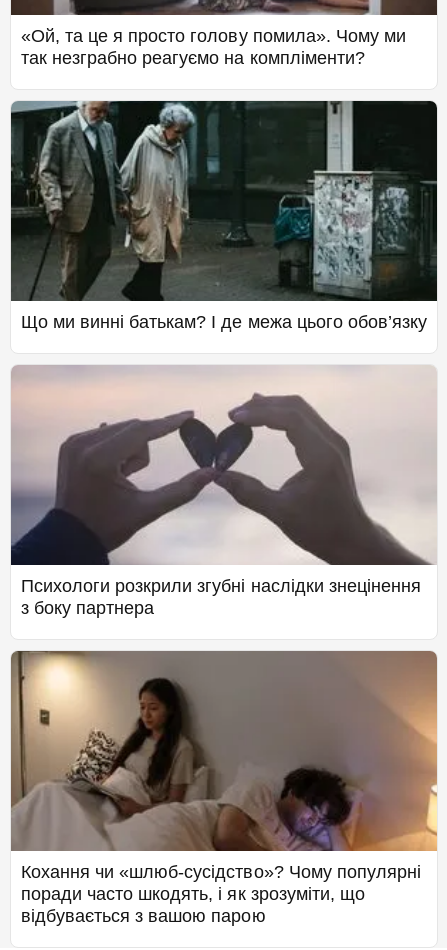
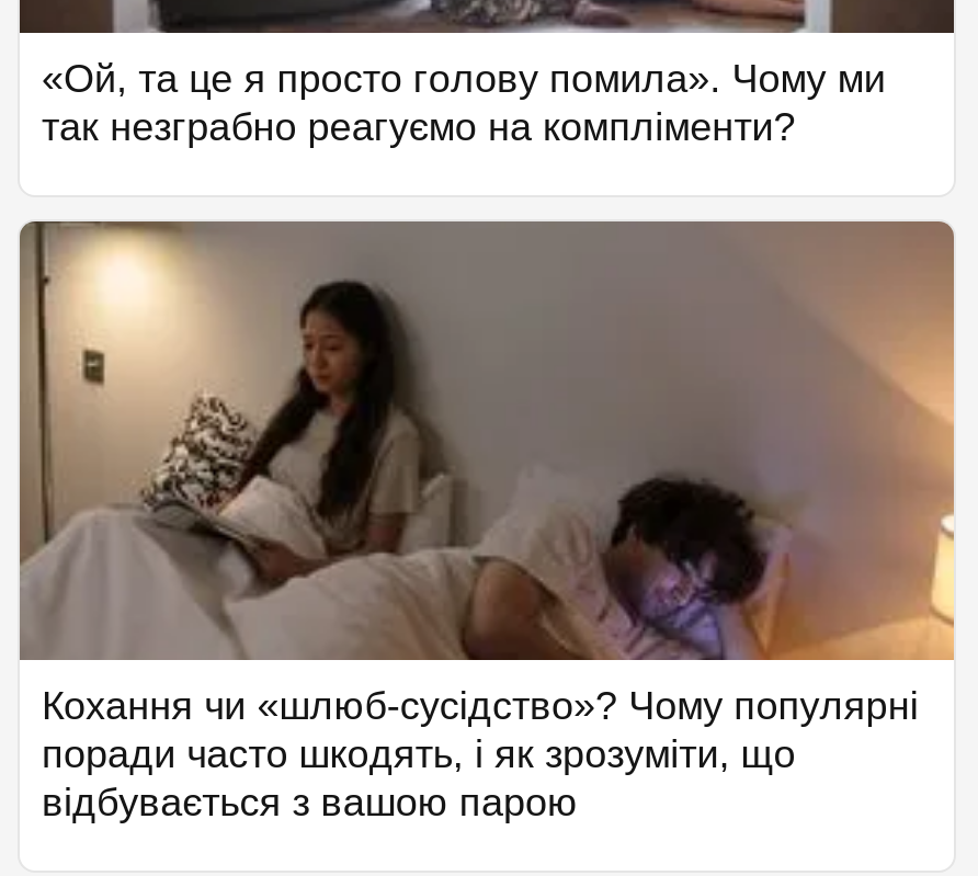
[11,100,437,332] [image] | Що ми винні батькам? І де межа цього обов’язку -> none
[10,364,437,618] [image] | Психологи розкрили згубні наслідки знецінення | з боку партнера -> none

